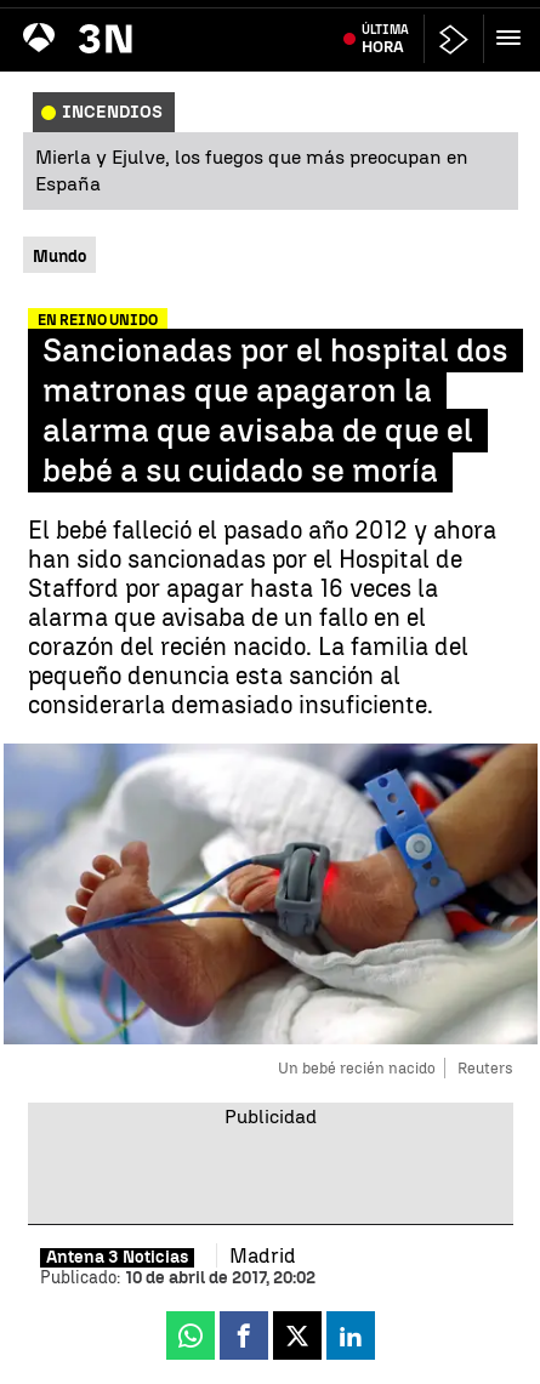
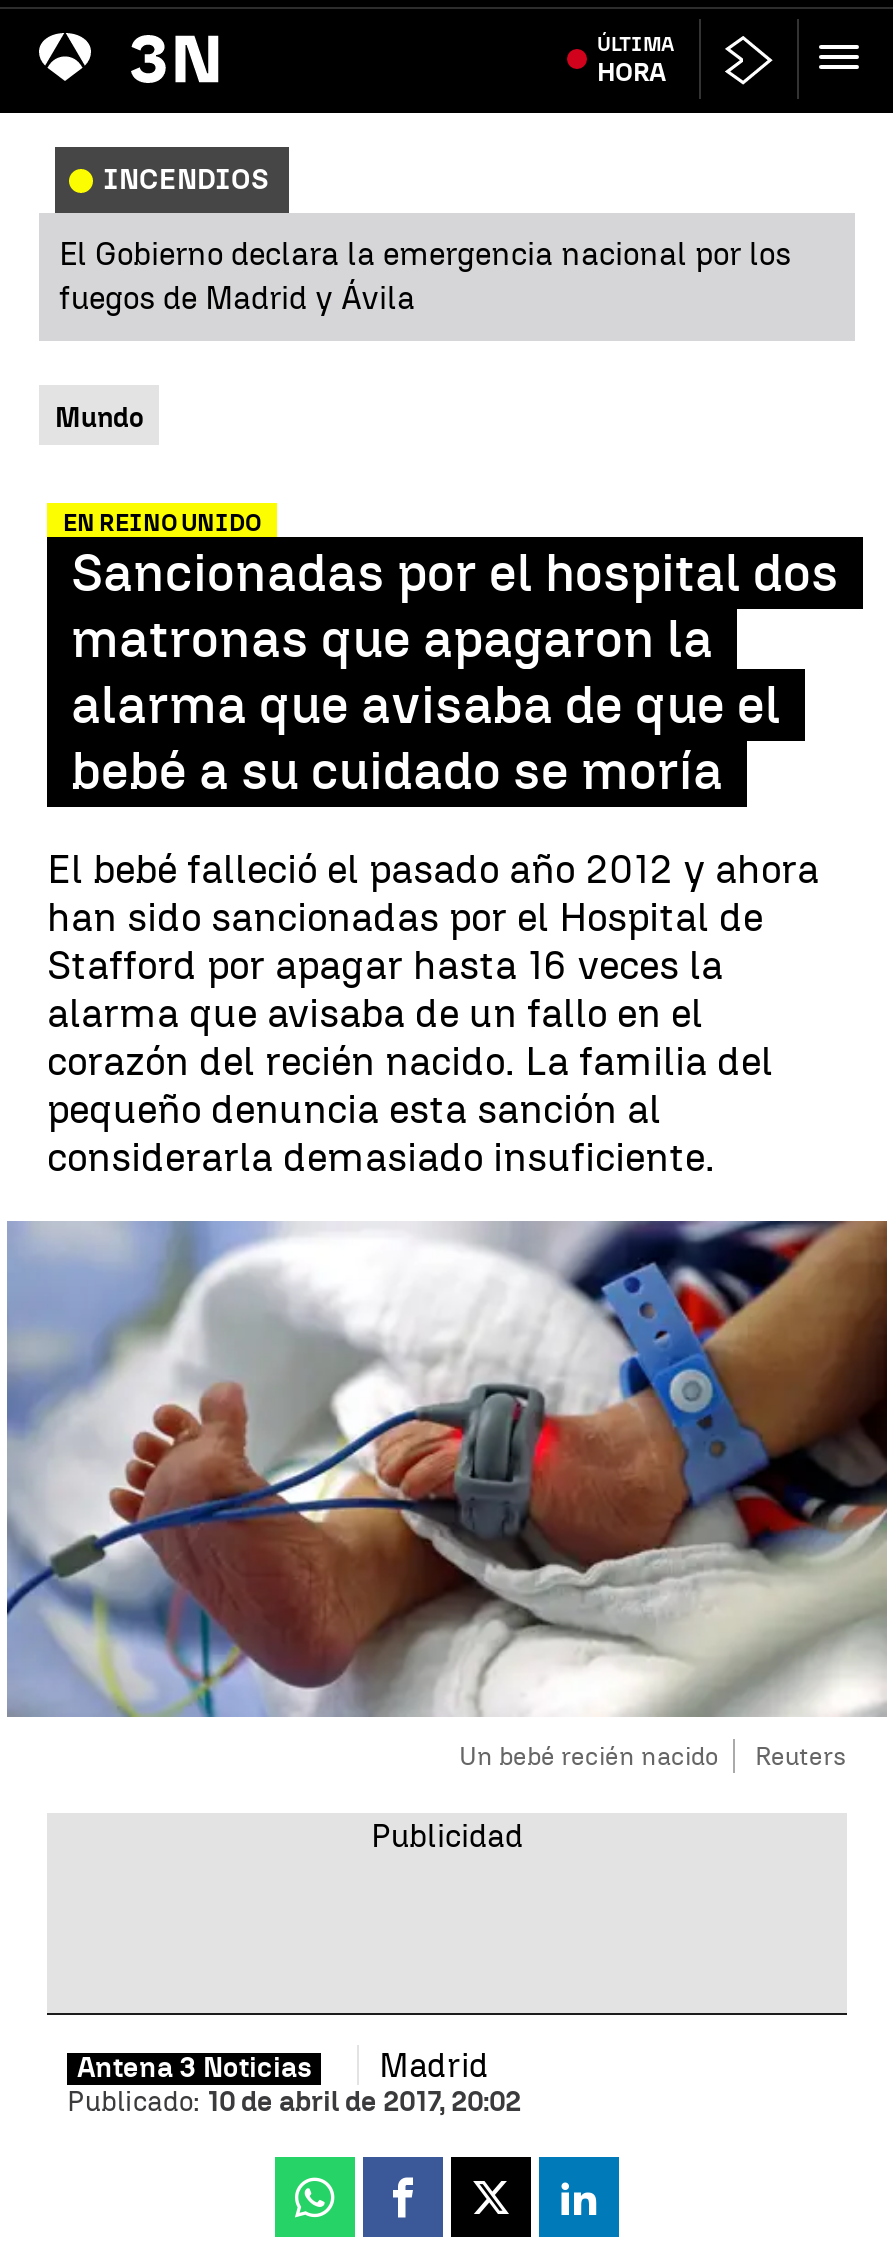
[35,146,468,195] Mierla y Ejulve, los fuegos que más preocupan en | España -> [59,235,791,317] El Gobierno declara la emergencia nacional por los | fuegos de Madrid y Ávila

